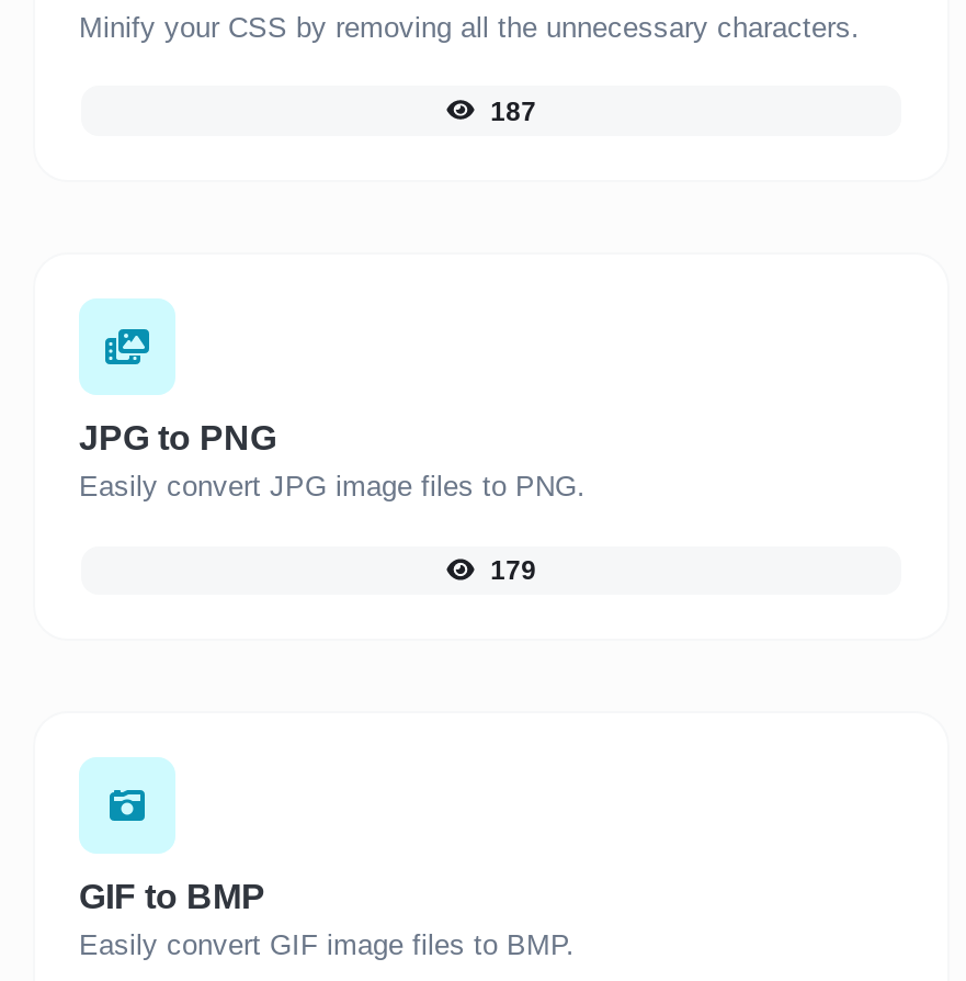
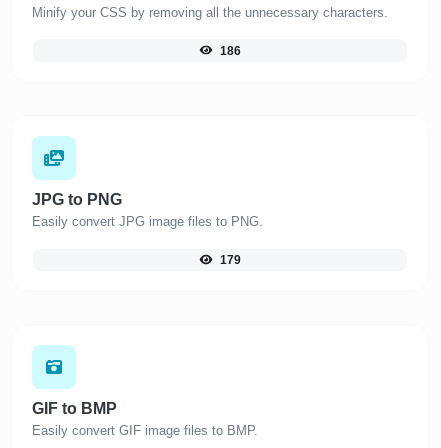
[484,96,536,126] 187 -> [217,44,241,58] 186

